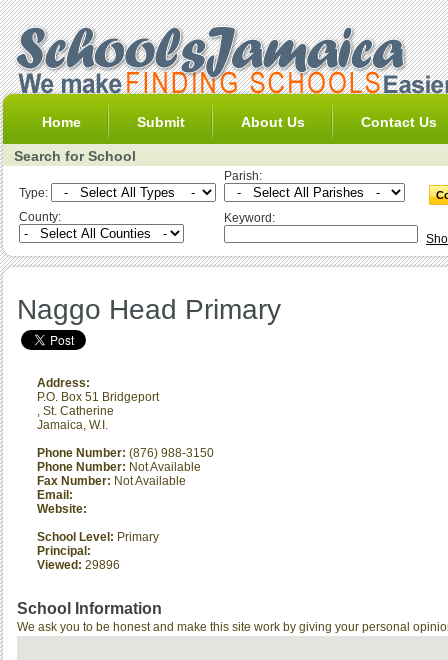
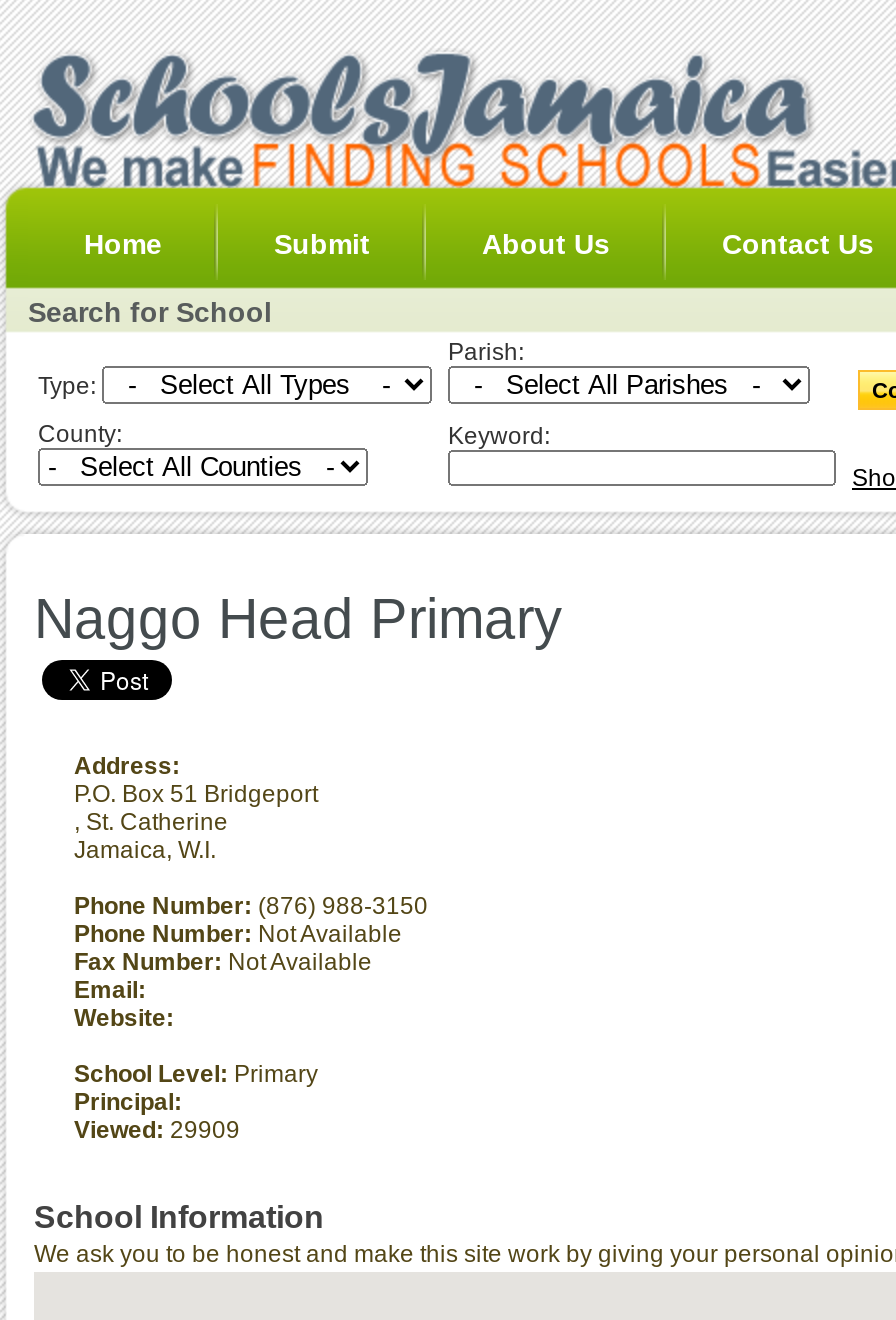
[37,558,120,572] Viewed: 29896 -> [74,1116,240,1144] Viewed: 29909

